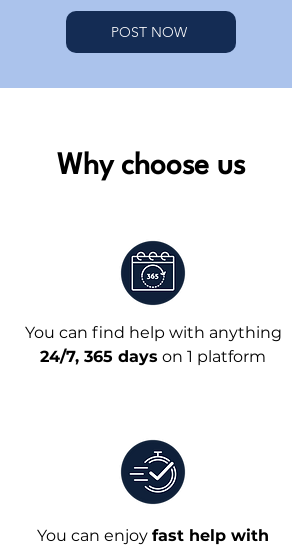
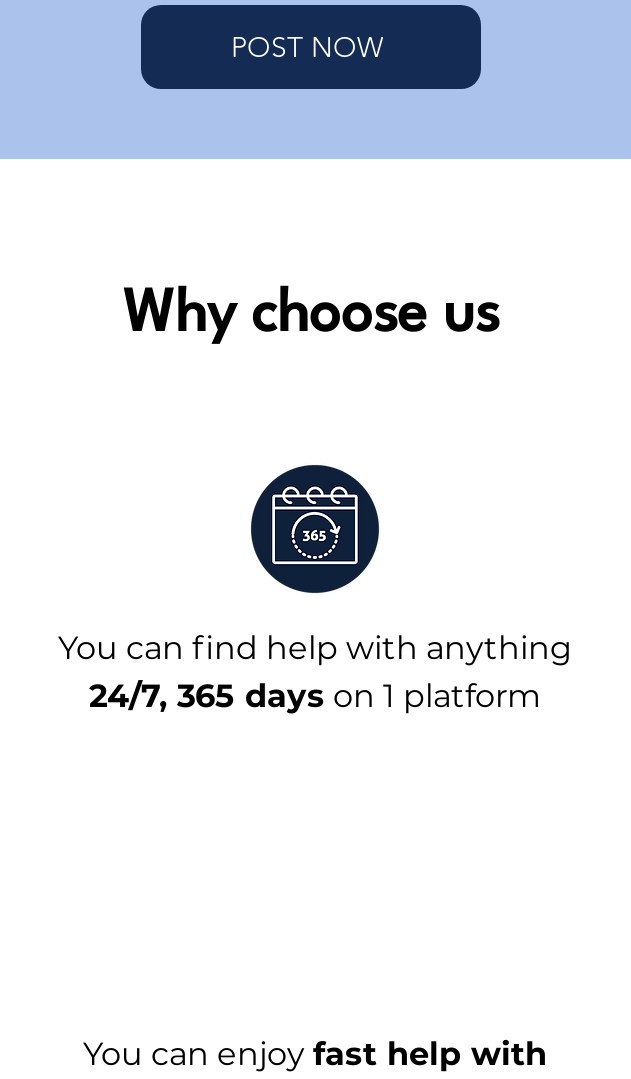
[120,439,186,505] [image] -> none

